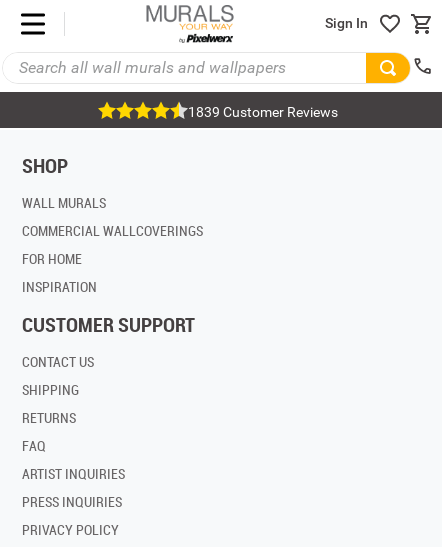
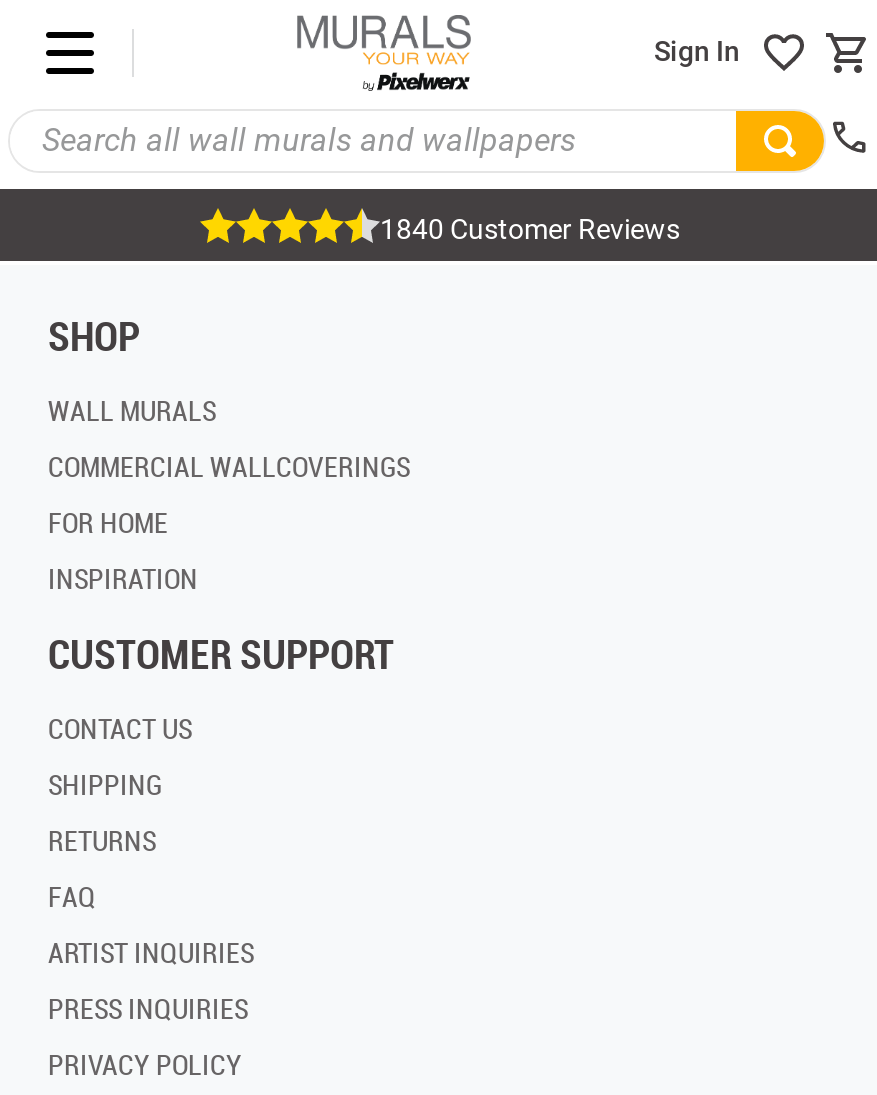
[188,104,338,120] 1839 Customer Reviews -> [380,213,680,245] 1840 Customer Reviews

